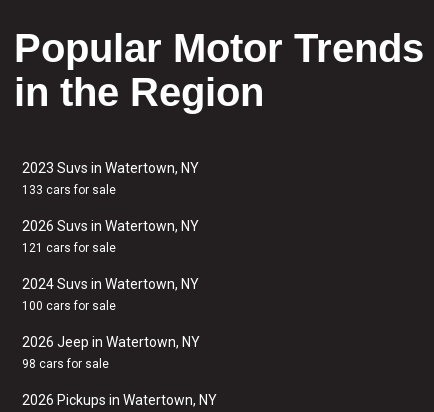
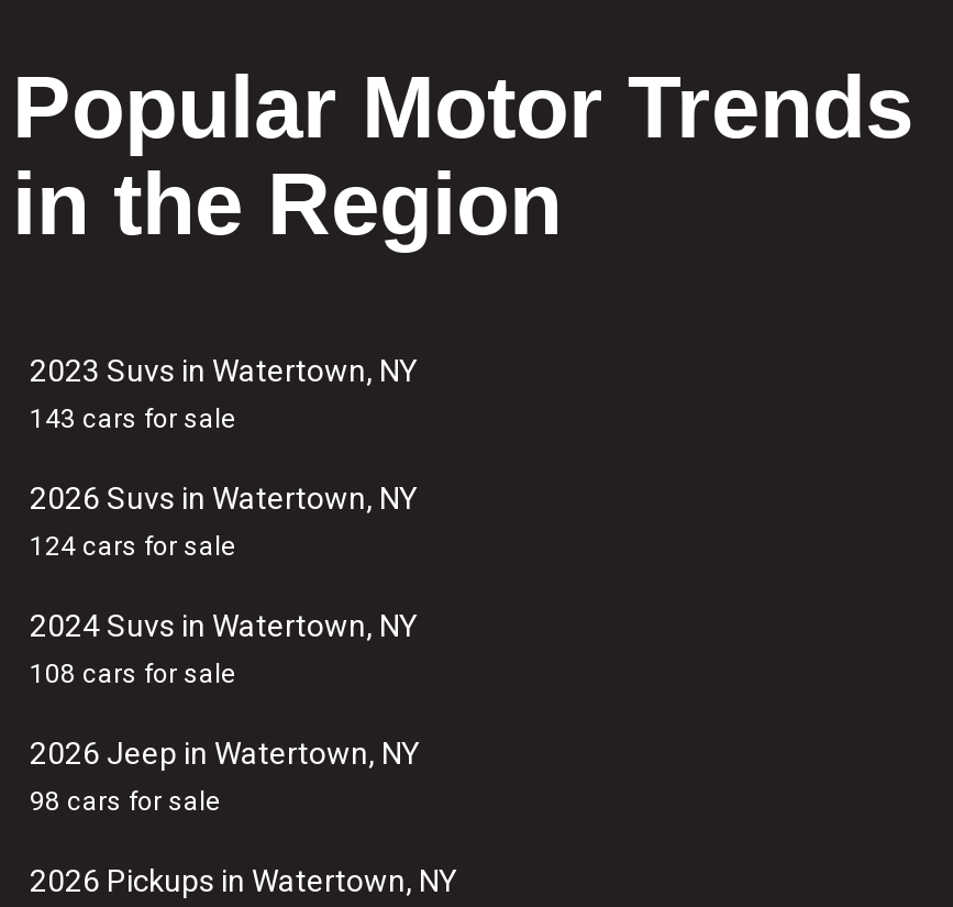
[22,183,116,197] 133 cars for sale -> [30,403,236,434] 143 cars for sale
[22,241,116,255] 121 cars for sale -> [30,531,236,562] 124 cars for sale
[22,299,116,313] 100 cars for sale -> [30,659,236,689] 108 cars for sale

